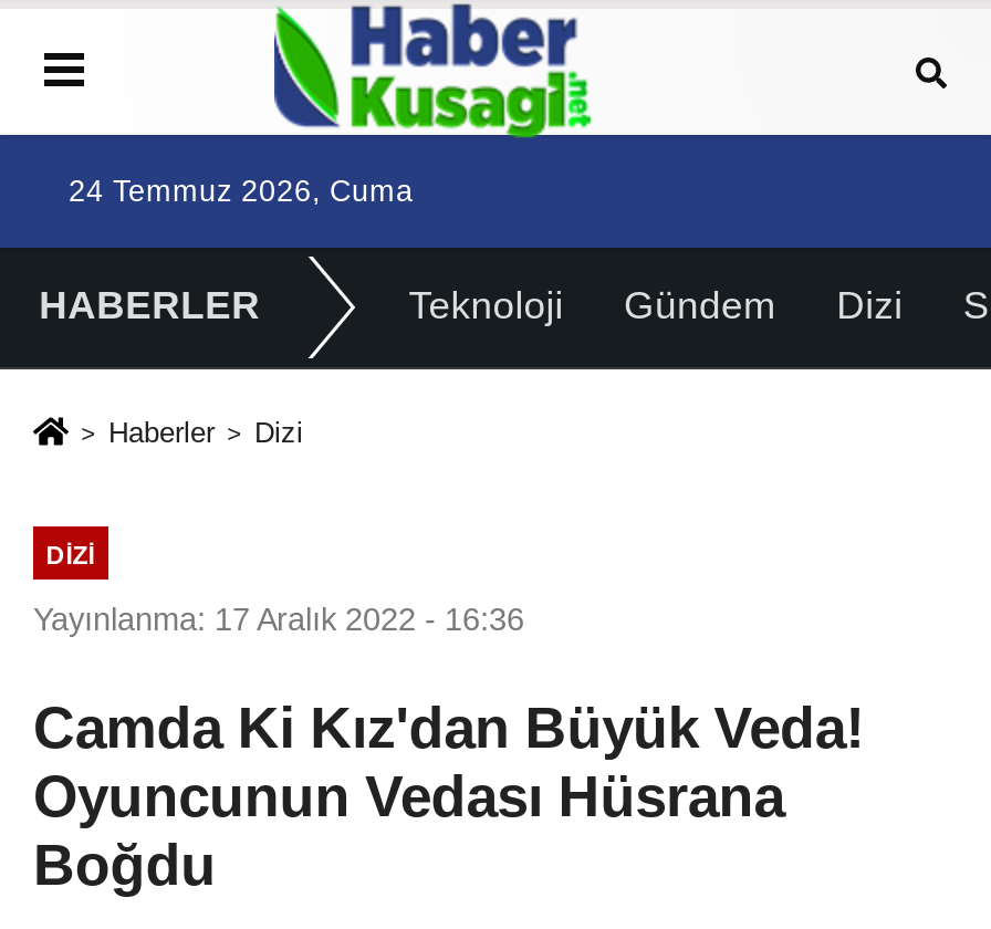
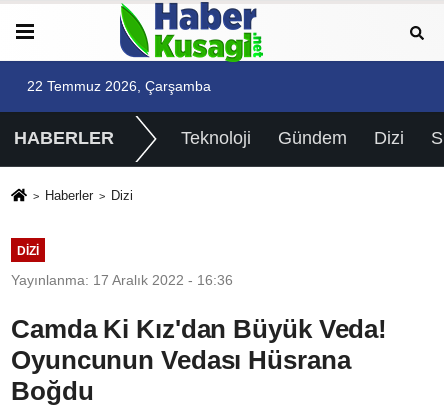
[69,175,414,208] 24 Temmuz 2026, Cuma -> [27,79,211,94] 22 Temmuz 2026, Çarşamba

